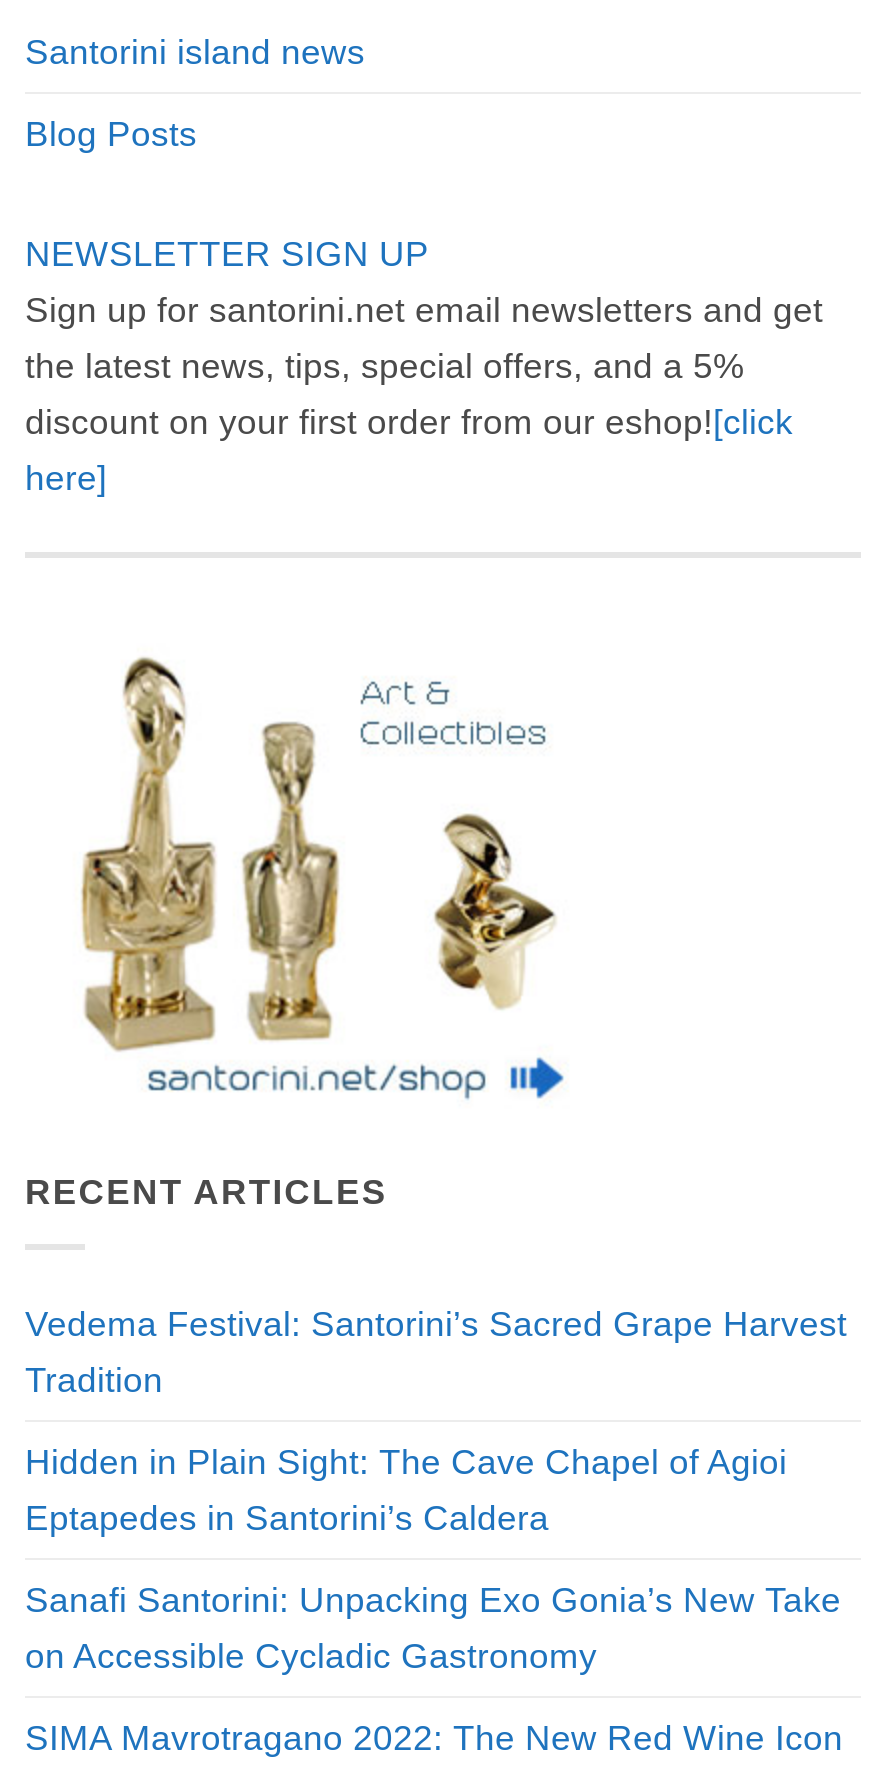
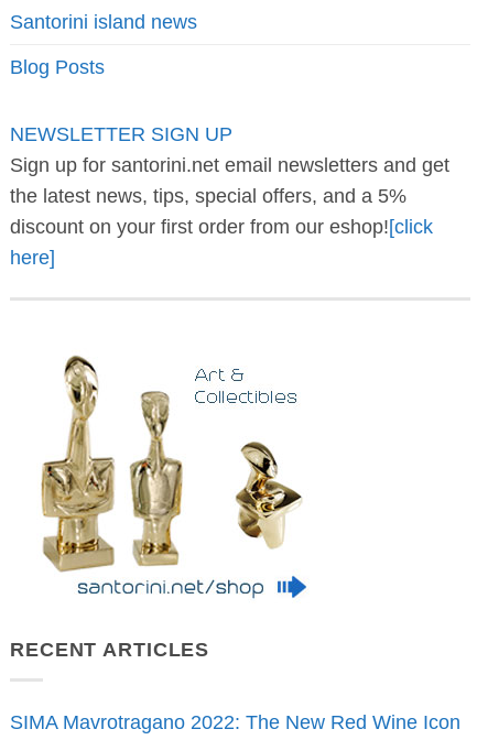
[25,1305,847,1677] Vedema Festival: Santorini’s Sacred Grape Harvest | Tradition | Hidden in Plain Sight: The Cave Chapel of Agioi | Eptapedes in Santorini’s Caldera | Sanafi Santorini: Unpacking Exo Gonia’s New Take | on Accessible Cycladic Gastronomy -> none

